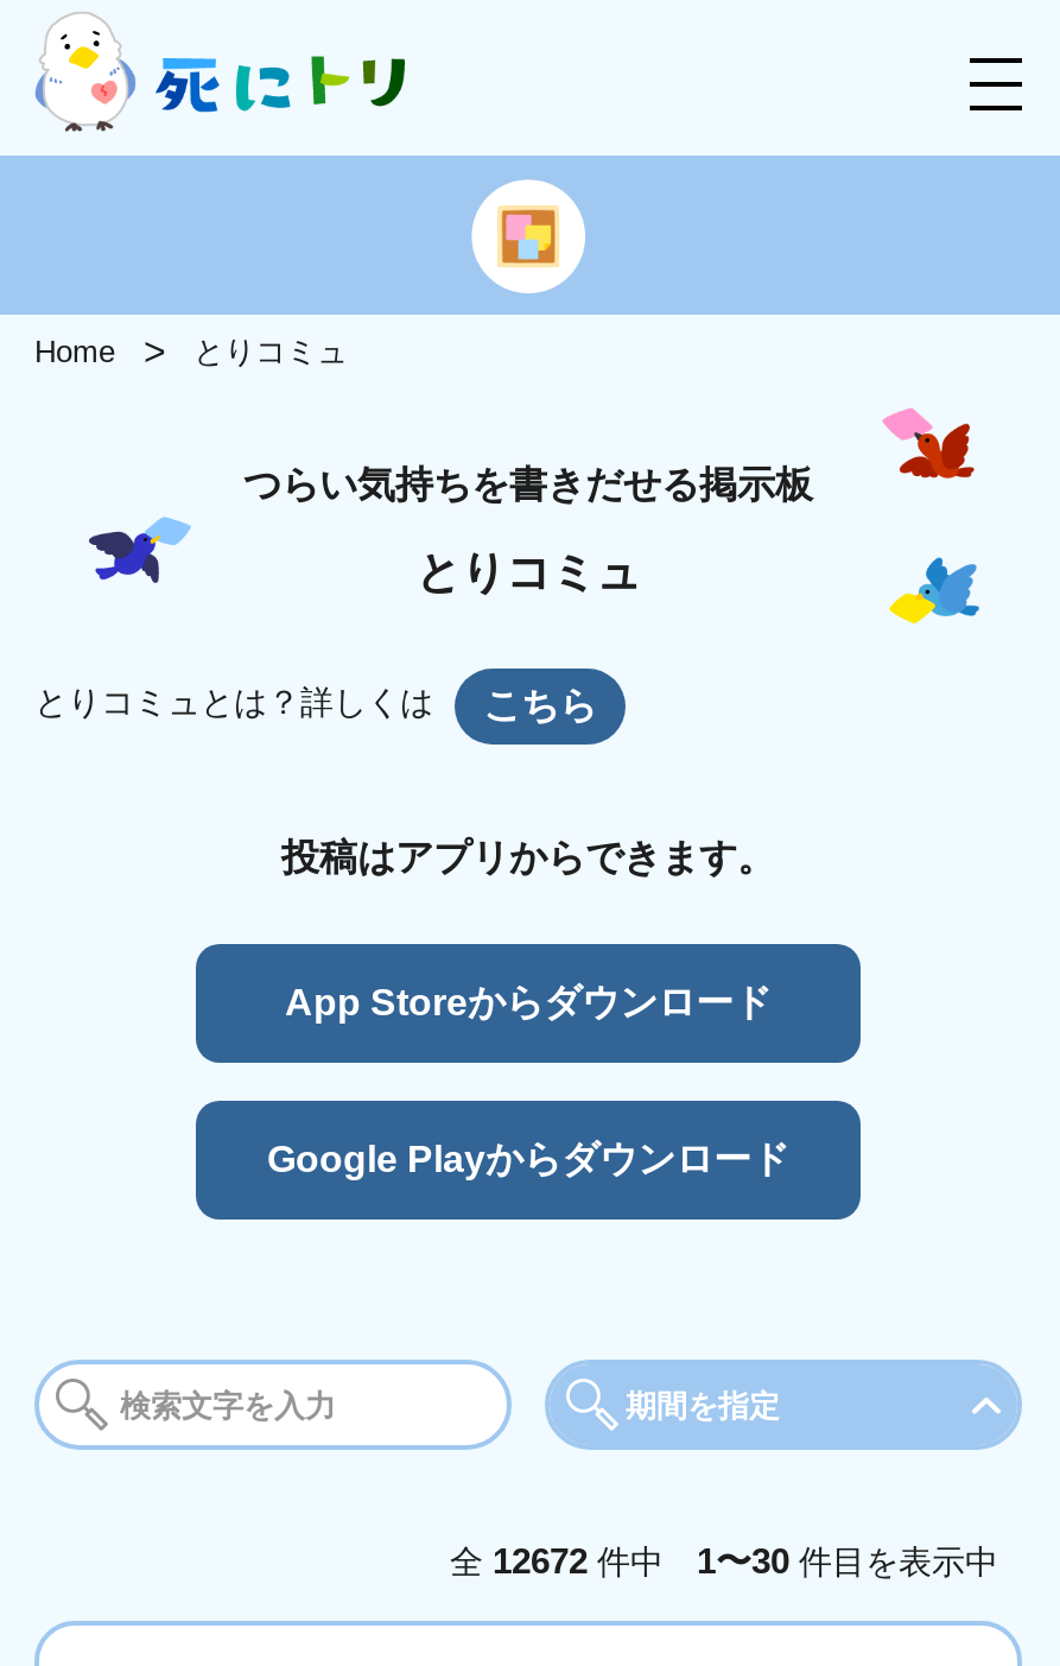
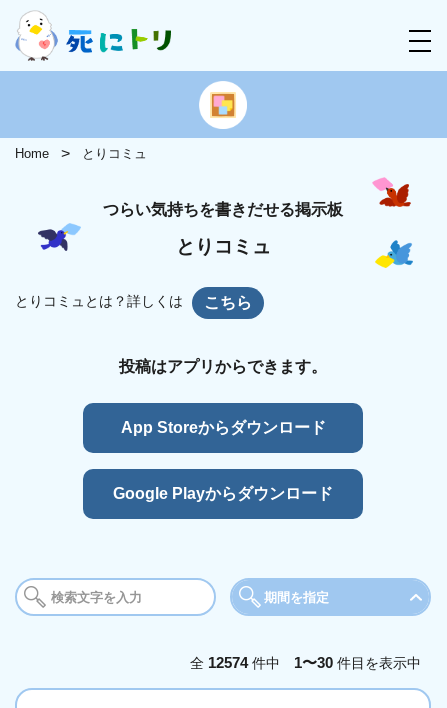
[450,1541,998,1581] 全12672件中 1〜30件目を表示中 -> [190,654,421,671] 全12574件中 1〜30件目を表示中

